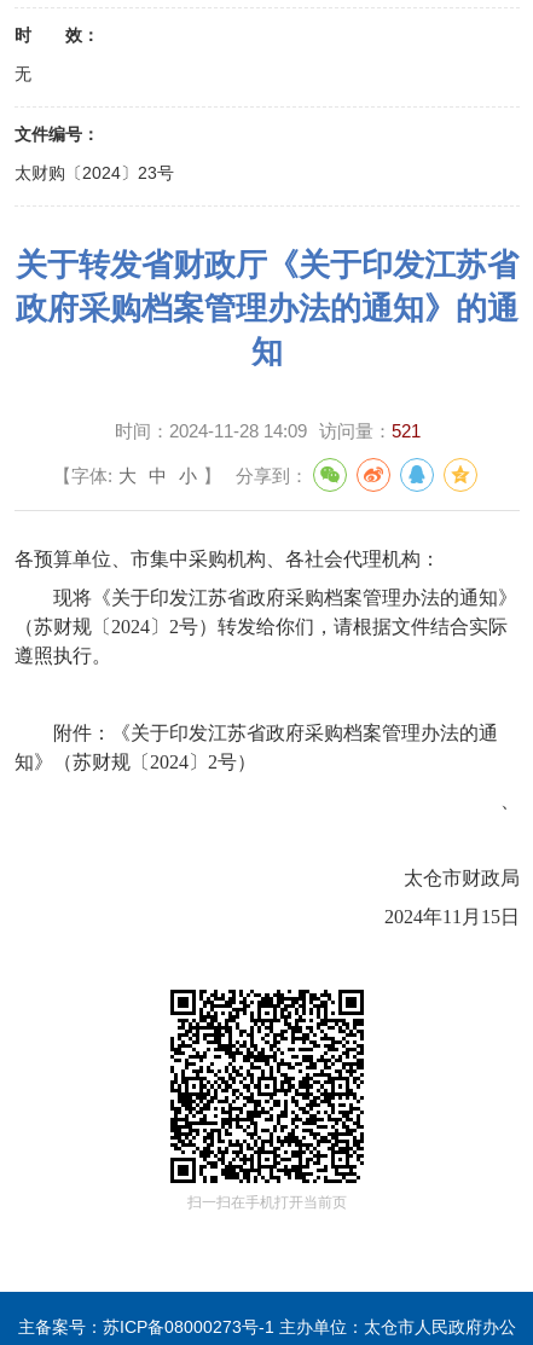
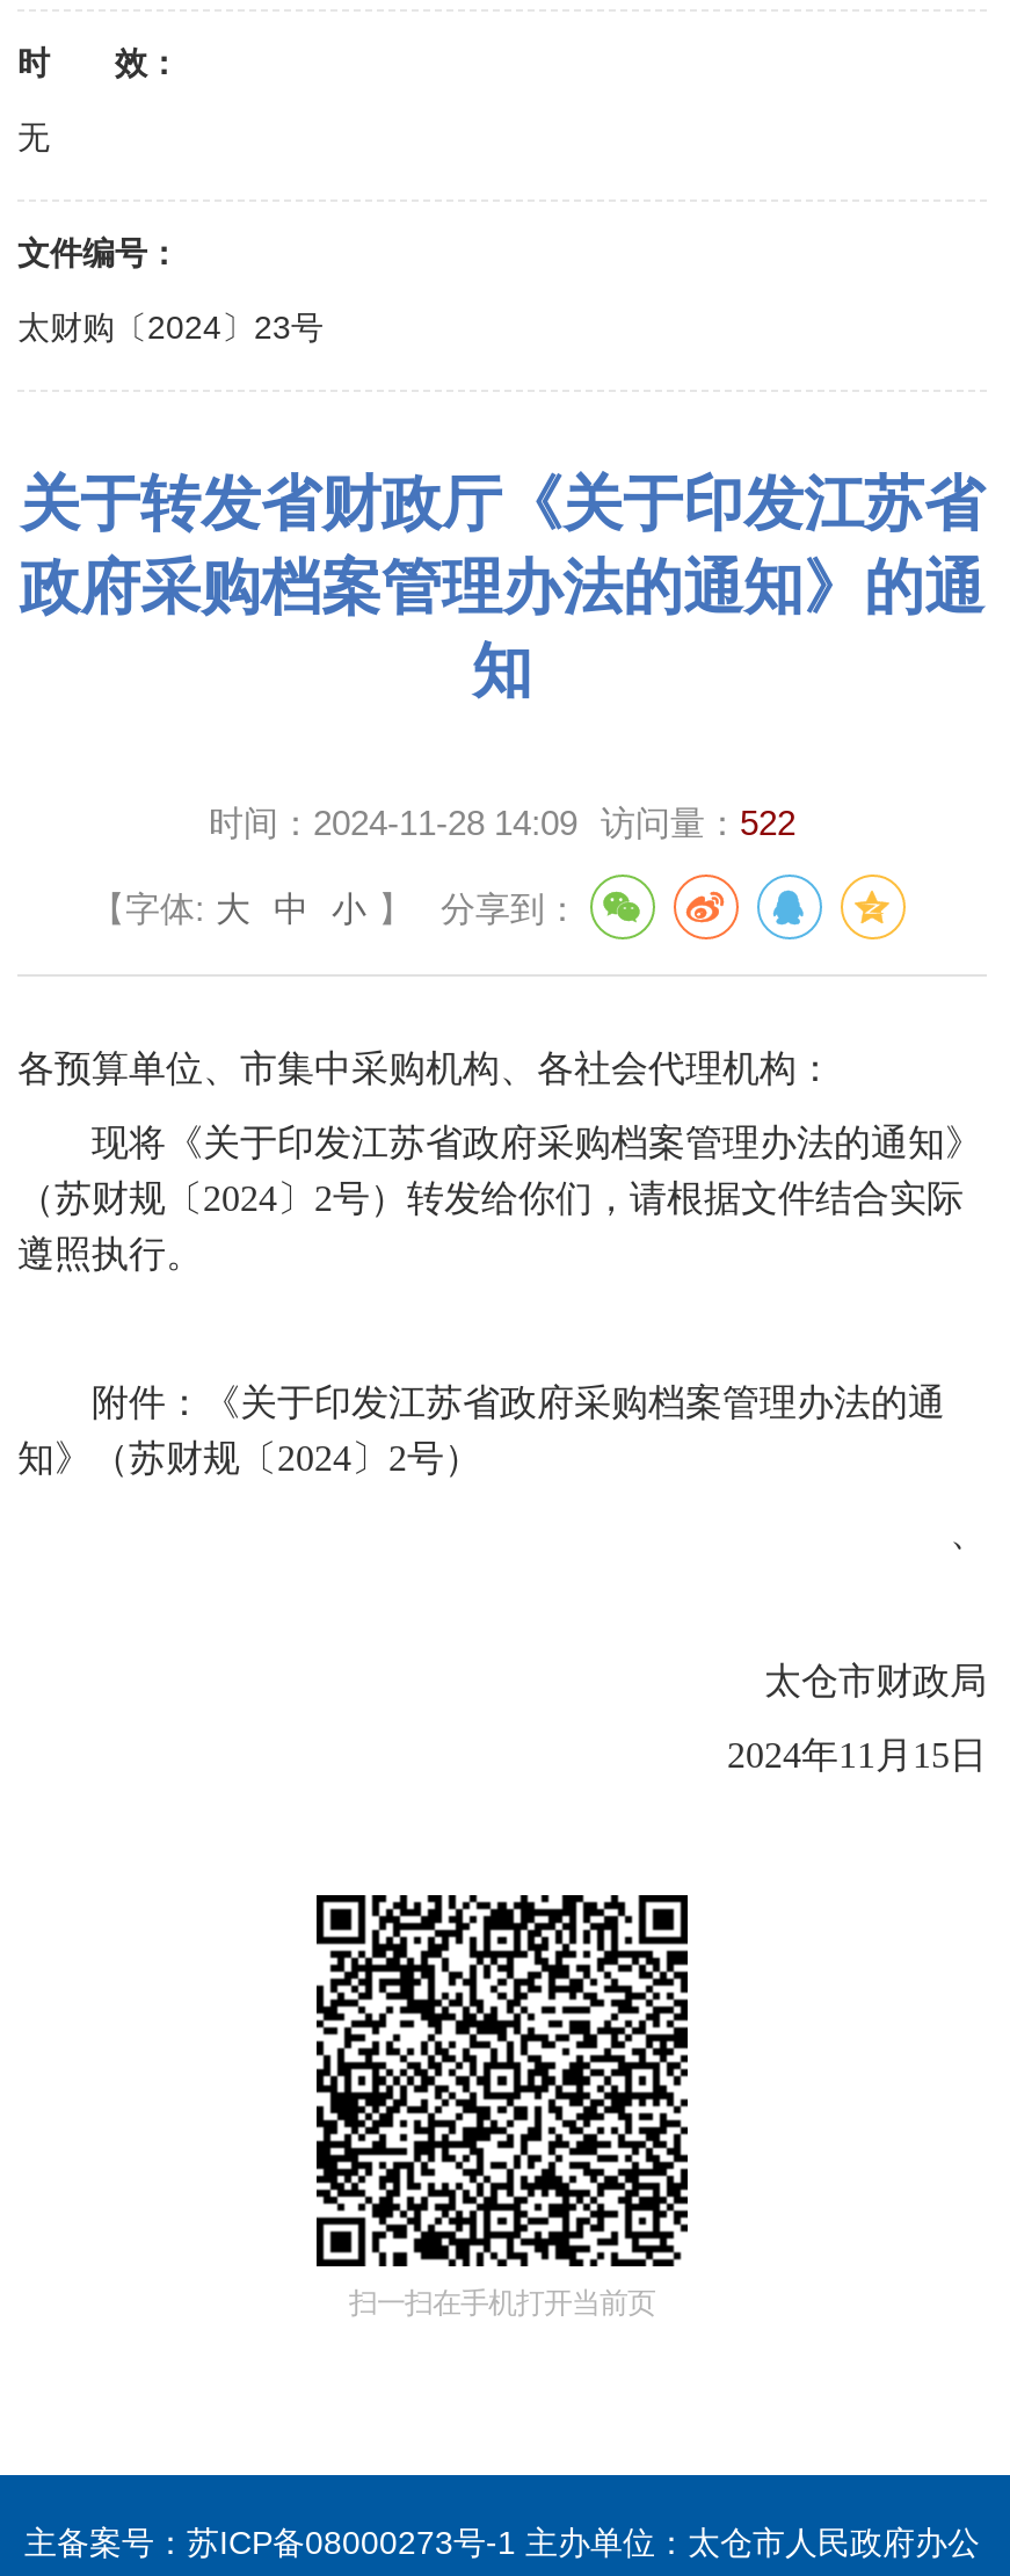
[114,421,420,441] 时间：2024-11-28 14:09 访问量：521 -> [209,803,795,842] 时间：2024-11-28 14:09 访问量：522

